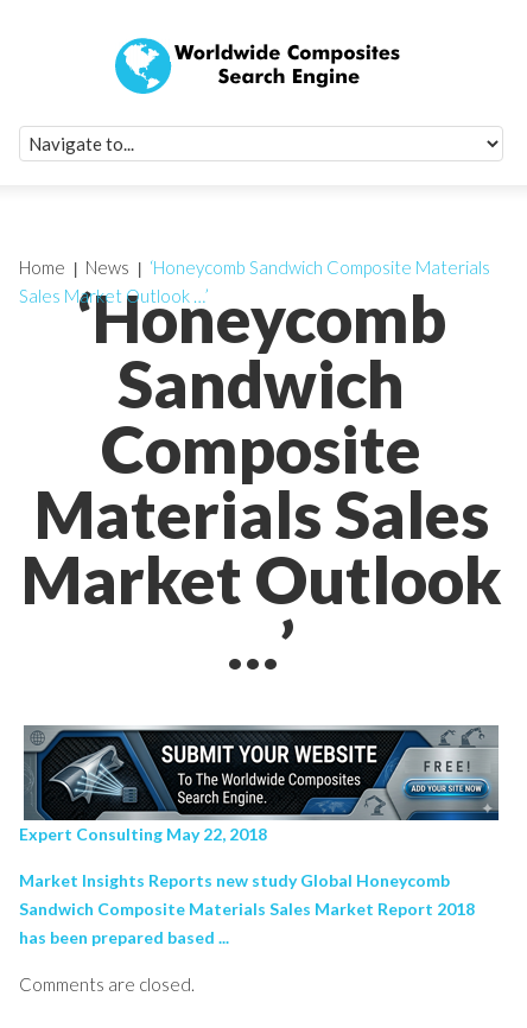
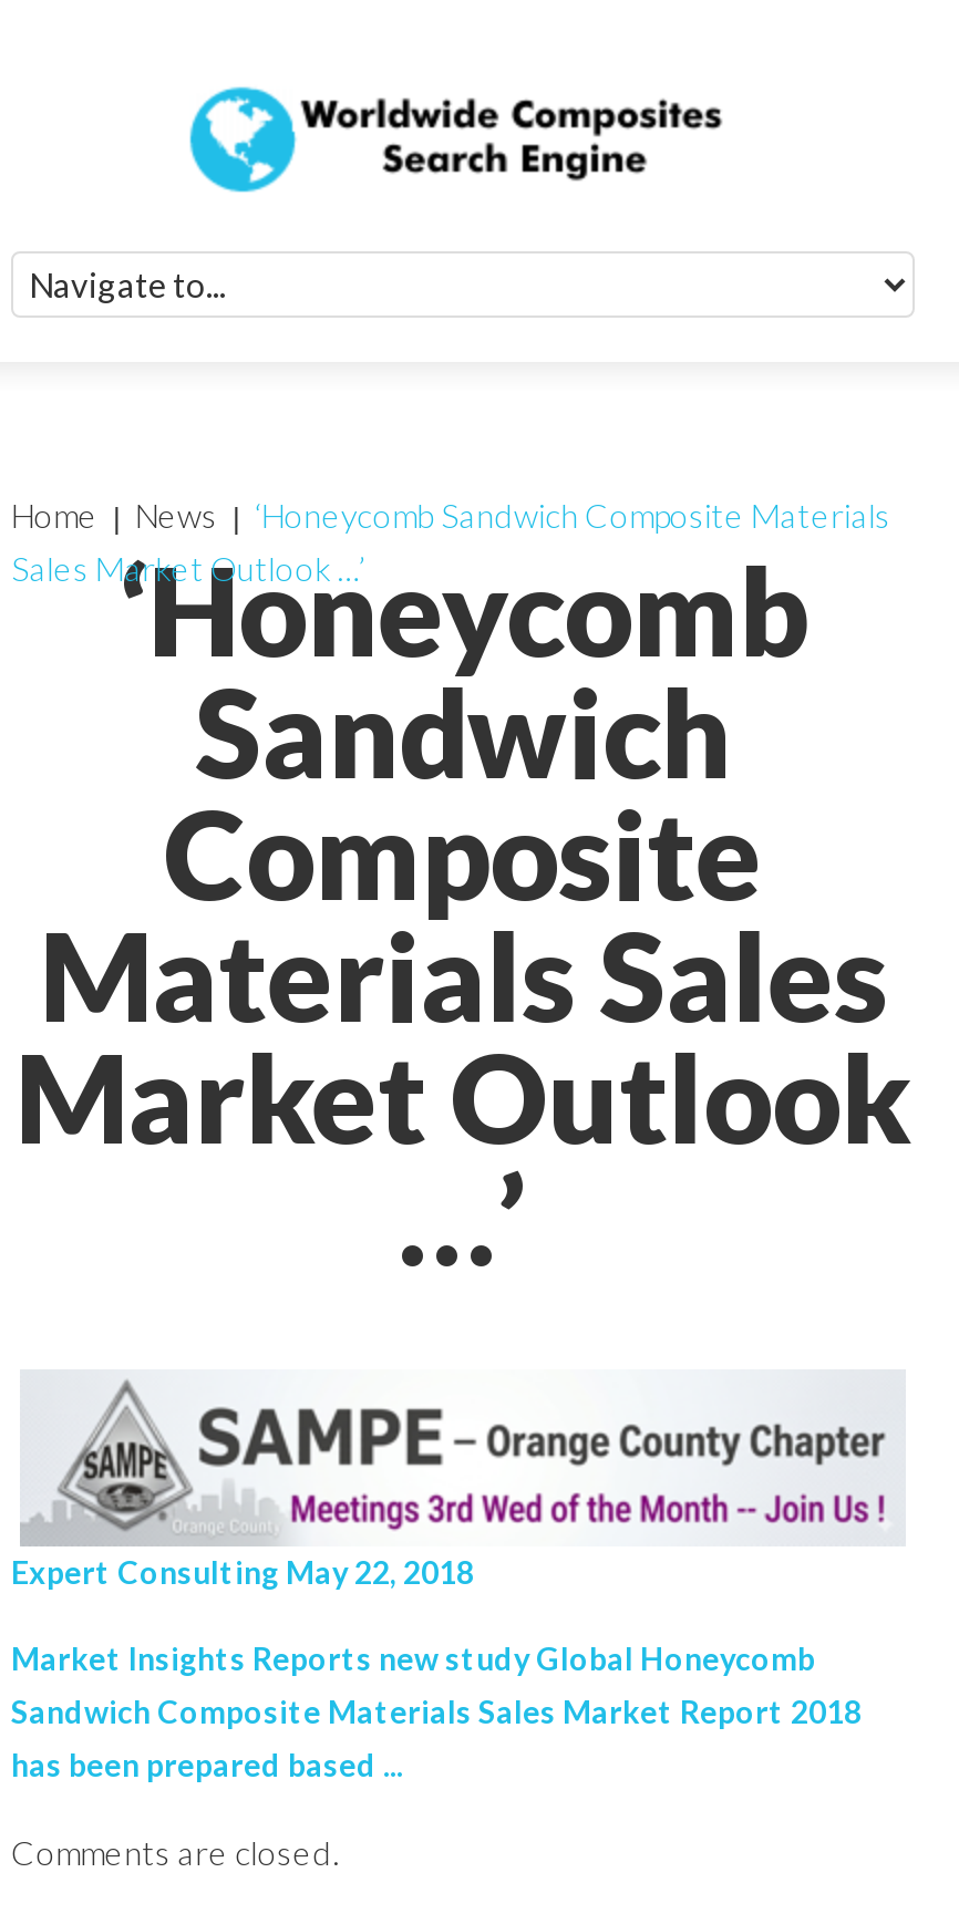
[23,724,500,821] [image] -> [20,1369,906,1546] [image]

